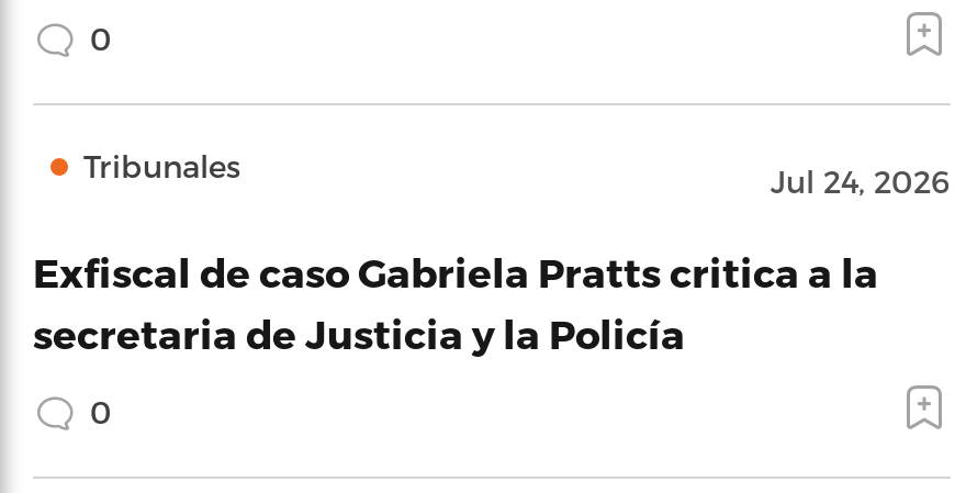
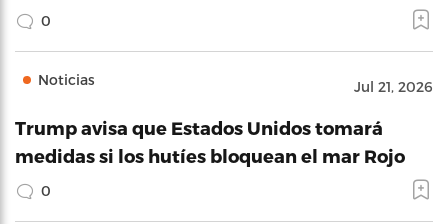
[83,148,951,200] Tribunales | Jul 24, 2026 -> [38,71,433,95] Noticias | Jul 21, 2026
[33,249,878,356] Exfiscal de caso Gabriela Pratts critica a la | secretaria de Justicia y la Policía -> [15,117,405,166] Trump avisa que Estados Unidos tomará | medidas si los hutíes bloquean el mar Rojo

